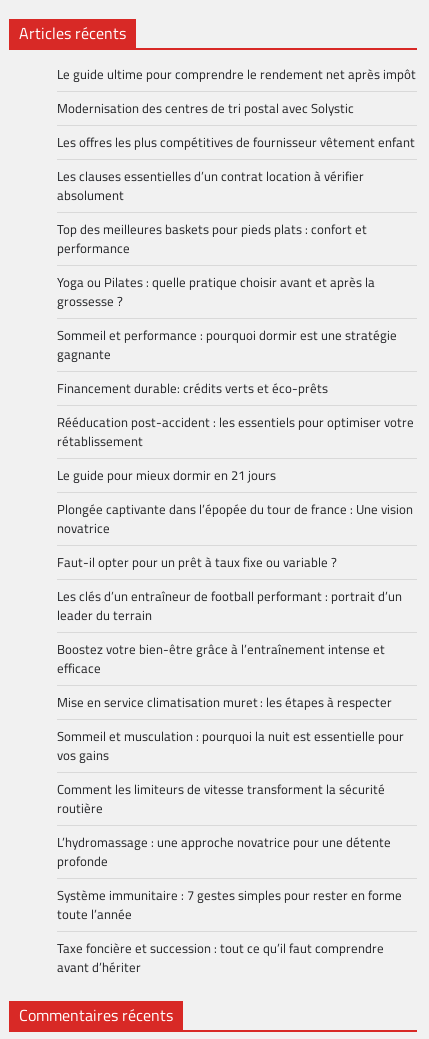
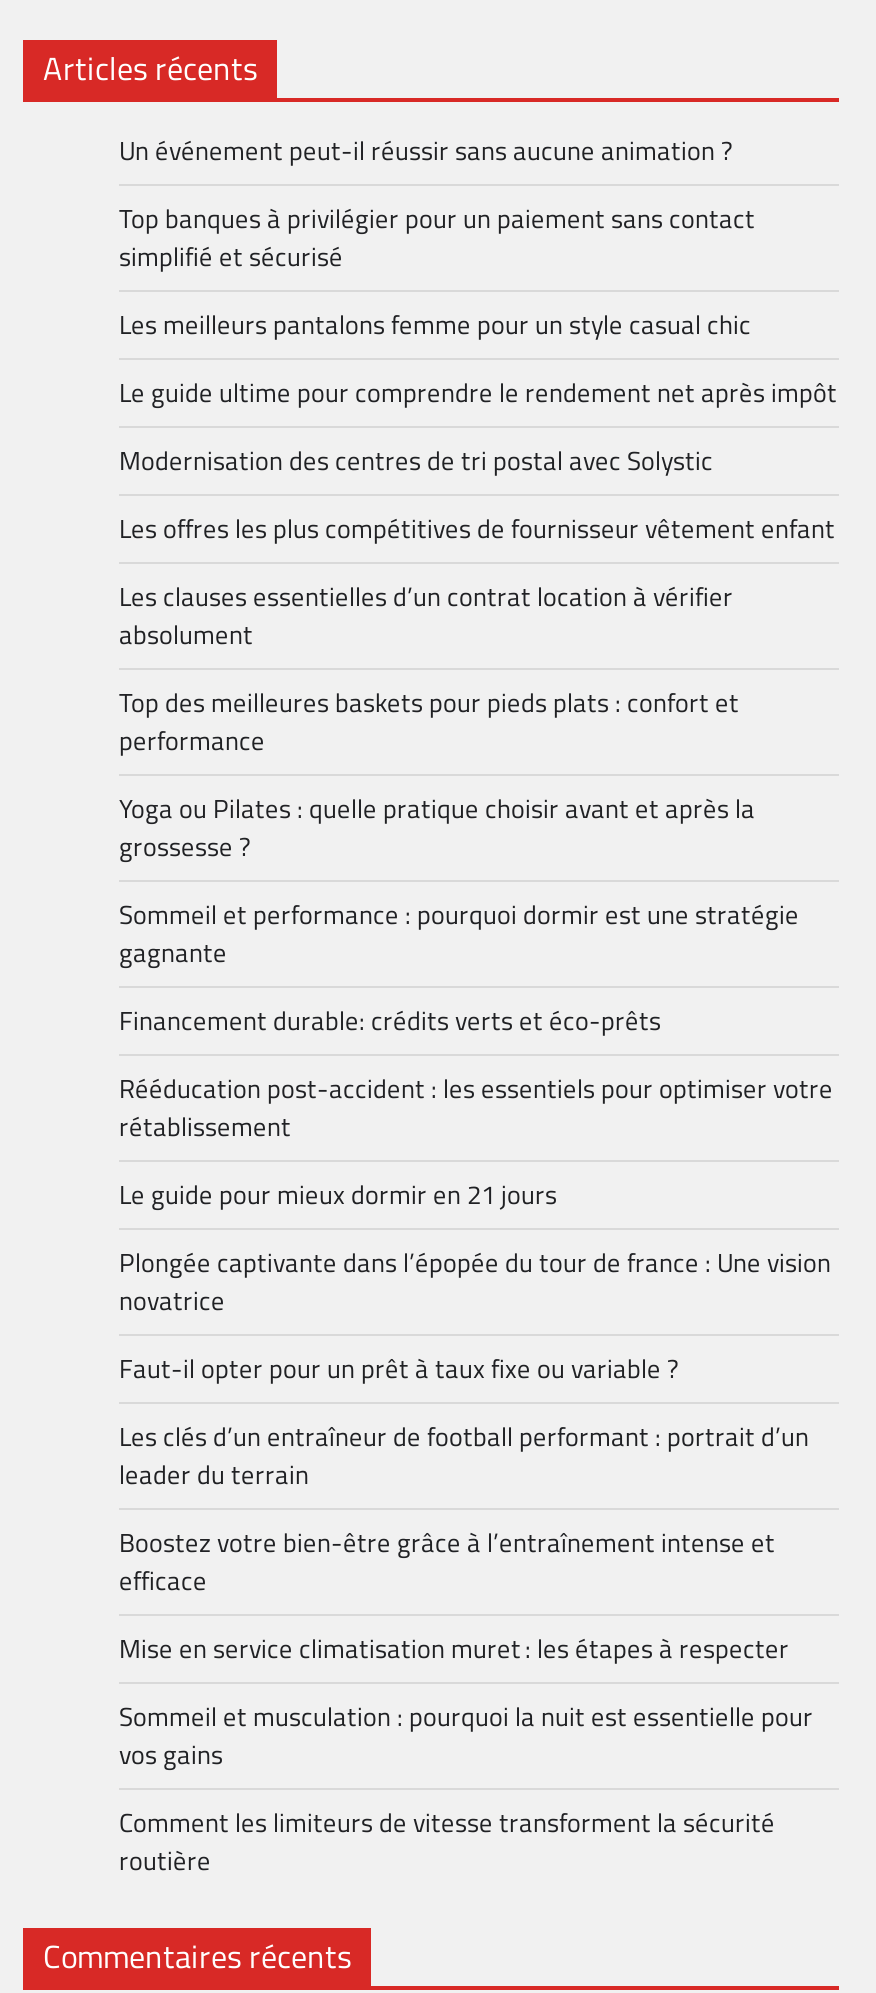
none -> [119,129,755,343] Un événement peut-il réussir sans aucune animation ? | Top banques à privilégier pour un paiement sans contact | simplifié et sécurisé | Les meilleurs pantalons femme pour un style casual chic
moved [57,64,416,818] -> [119,371,837,1879]: Le guide ultime pour comprendre le rendement net après impôt | Modernisation des centres de tri postal avec Solystic | Les offres les plus compétitives de fournisseur vêtement enfant | ... | Comment les limiteurs de vitesse transforment la sécurité | routière
[57,832,402,977] L’hydromassage : une approche novatrice pour une détente | profonde | Système immunitaire : 7 gestes simples pour rester en forme | toute l’année | Taxe foncière et succession : tout ce qu’il faut comprendre | avant d’hériter -> none

